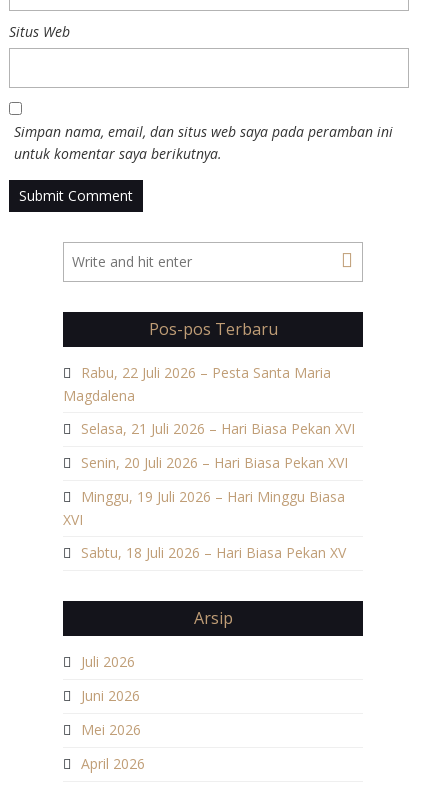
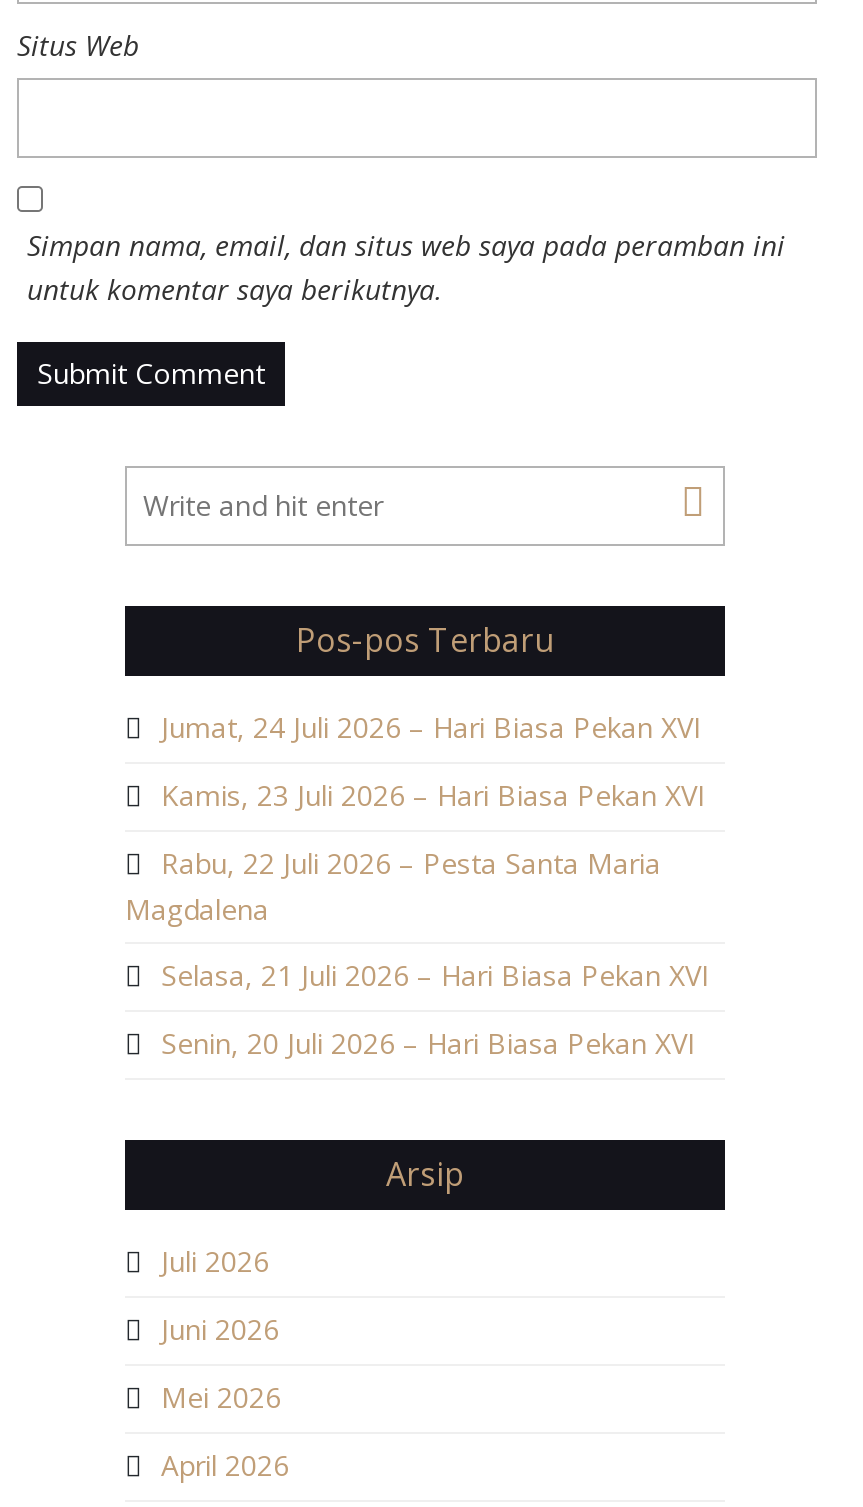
none -> [161,708,705,814] Jumat, 24 Juli 2026 – Hari Biasa Pekan XVI | Kamis, 23 Juli 2026 – Hari Biasa Pekan XVI
moved [63,363,355,472] -> [125,844,709,1062]: Rabu, 22 Juli 2026 – Pesta Santa Maria | Magdalena | Selasa, 21 Juli 2026 – Hari Biasa Pekan XVI | Senin, 20 Juli 2026 – Hari Biasa Pekan XVI
[63,487,346,562] Minggu, 19 Juli 2026 – Hari Minggu Biasa | XVI | Sabtu, 18 Juli 2026 – Hari Biasa Pekan XV -> none

